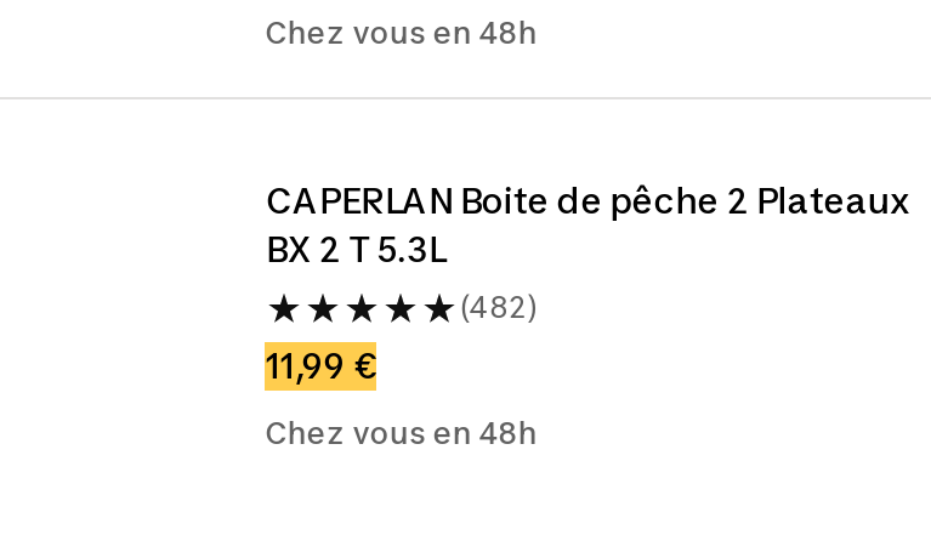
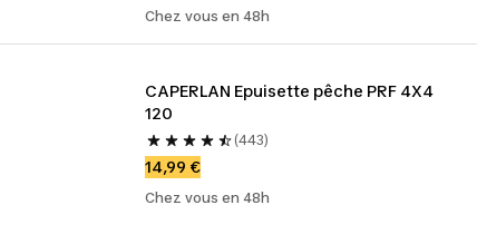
[265,180,911,269] CAPERLAN Boite de pêche 2 Plateaux | BX 2 T 5.3L -> [145,81,434,123] CAPERLAN Epuisette pêche PRF 4X4 | 120
[460,289,537,325] (482) -> [234,131,269,148] (443)
[265,345,377,386] 11,99 € -> [145,157,201,176] 14,99 €

